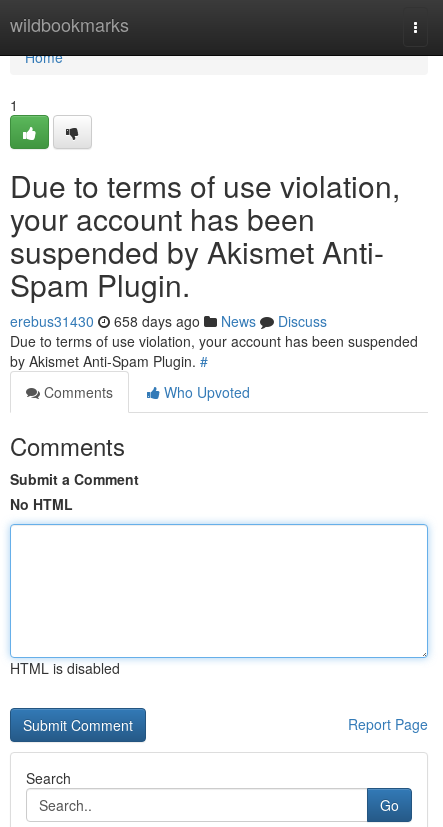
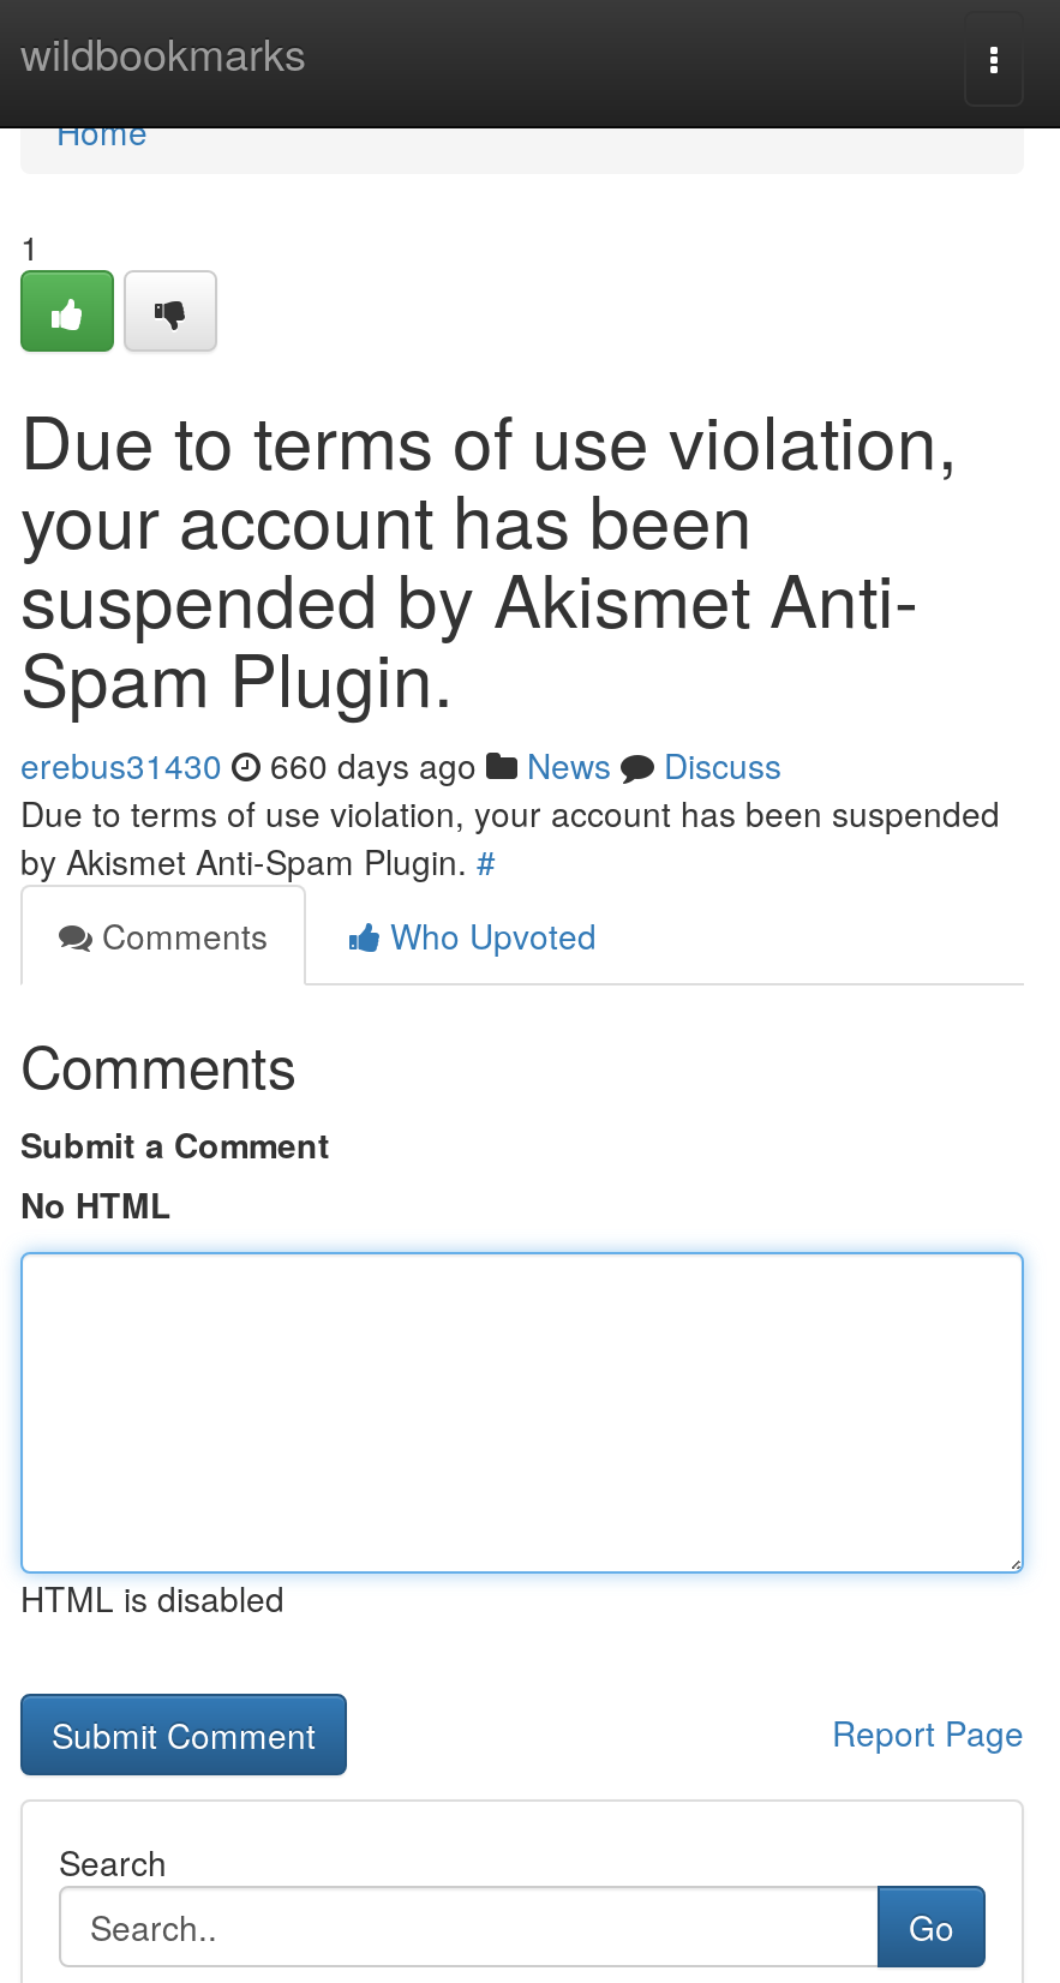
[10,311,327,331] erebus31430 658 days ago News Discuss -> [20,741,781,789] erebus31430 660 days ago News Discuss

